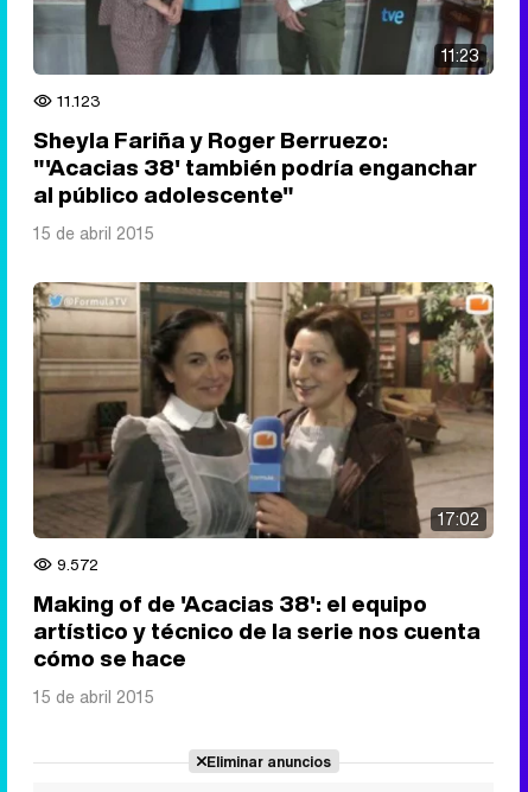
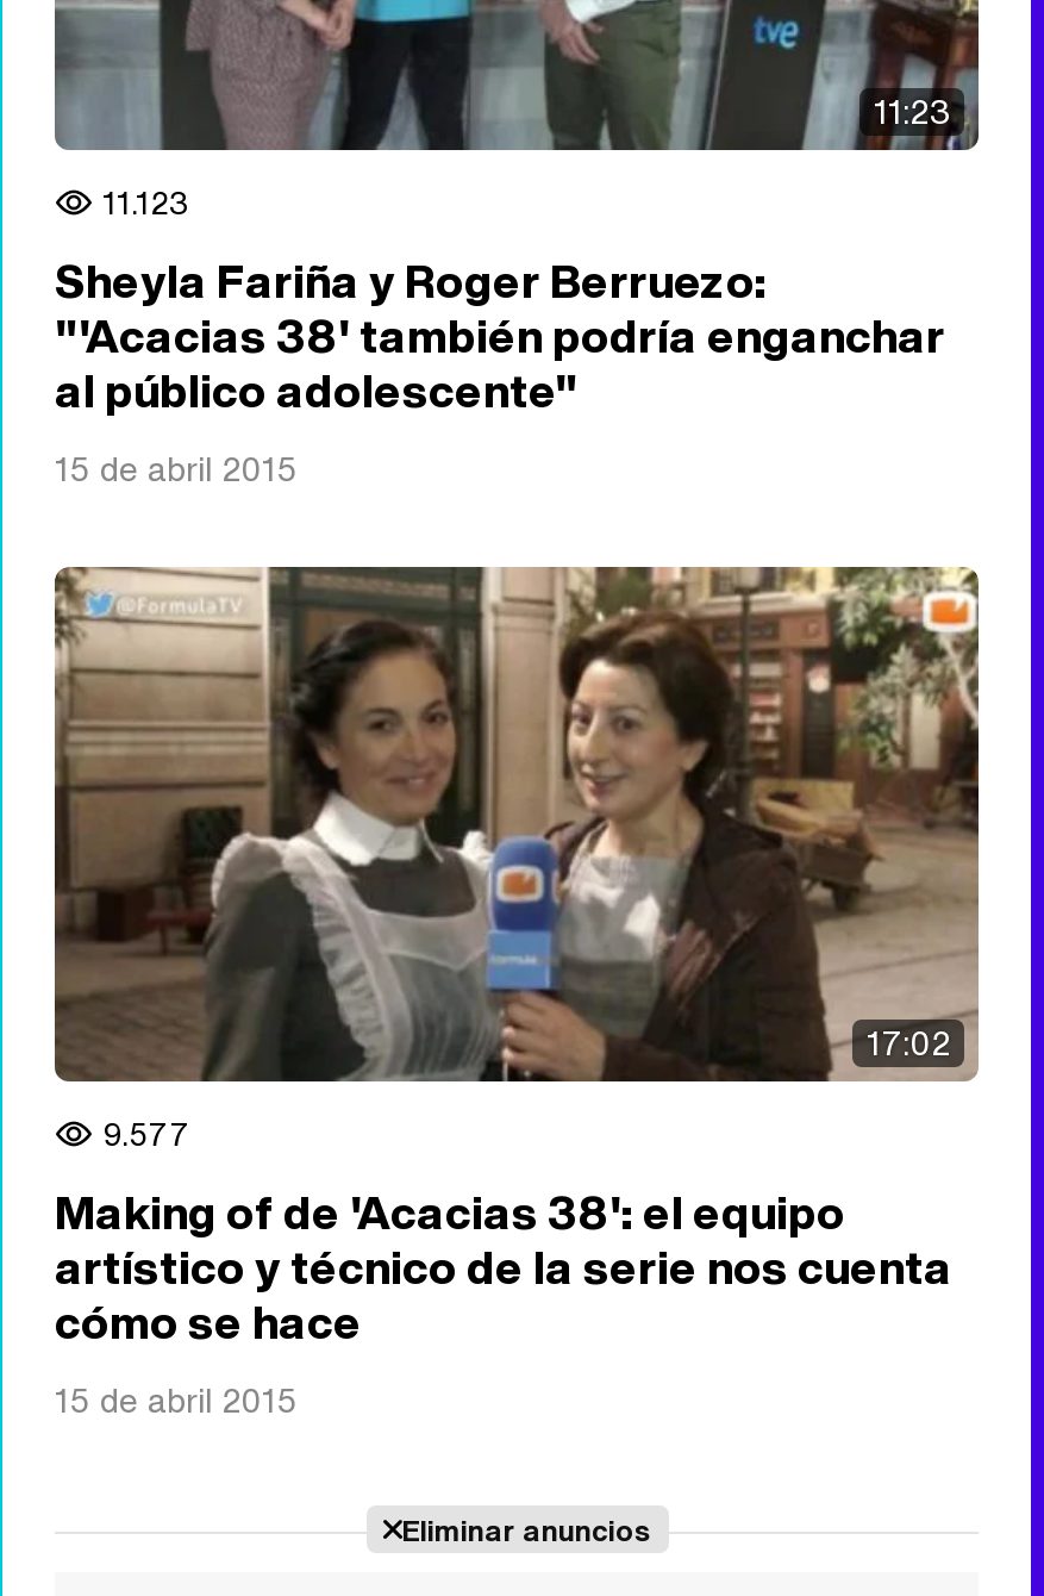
[57,554,98,576] 9.572 -> [102,1113,190,1158] 9.577

